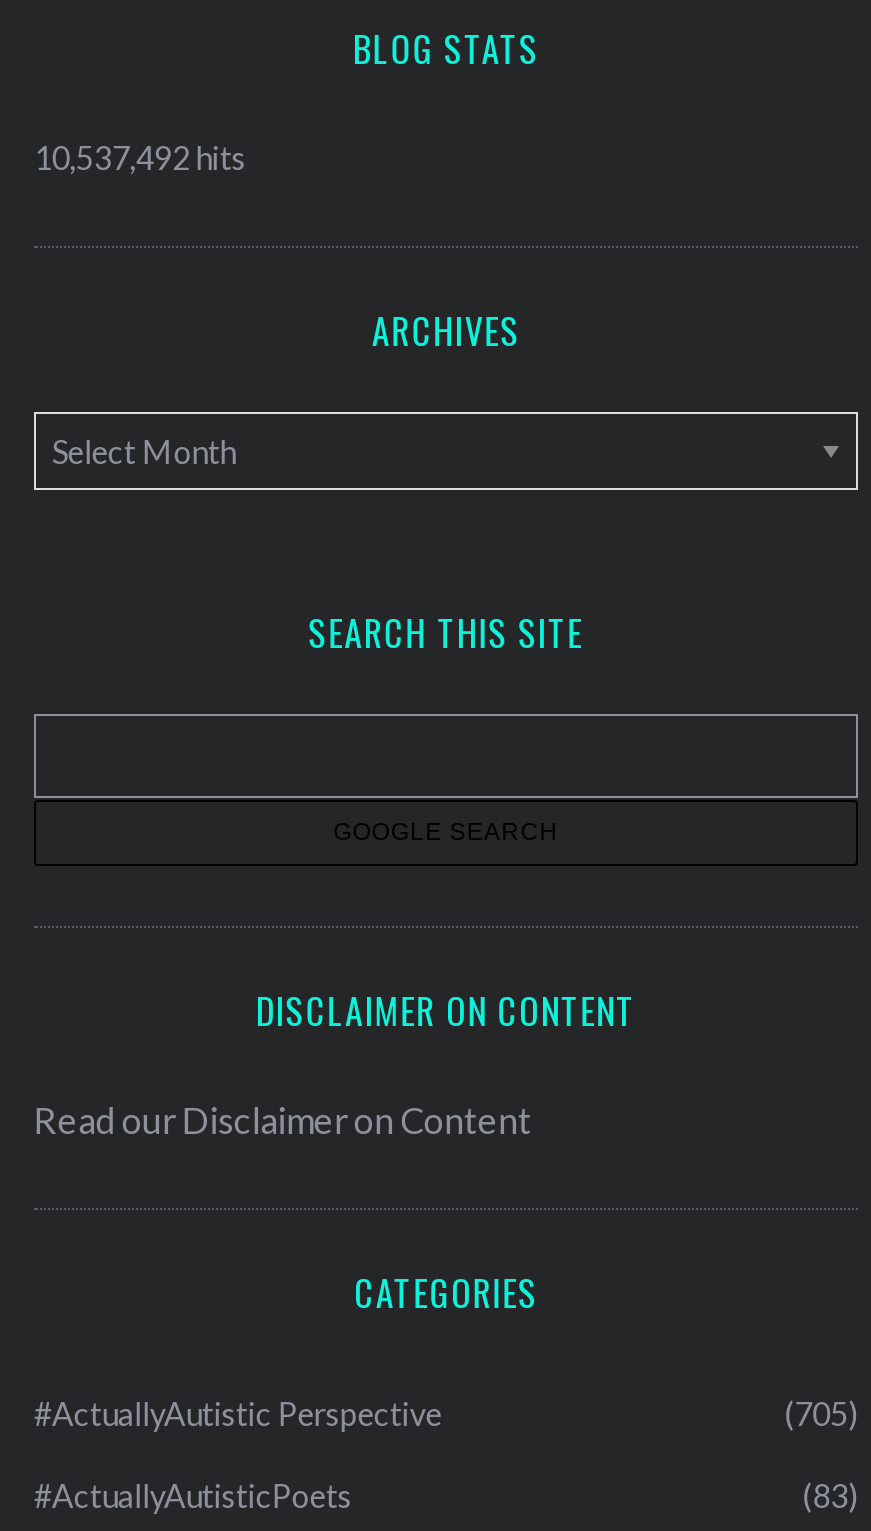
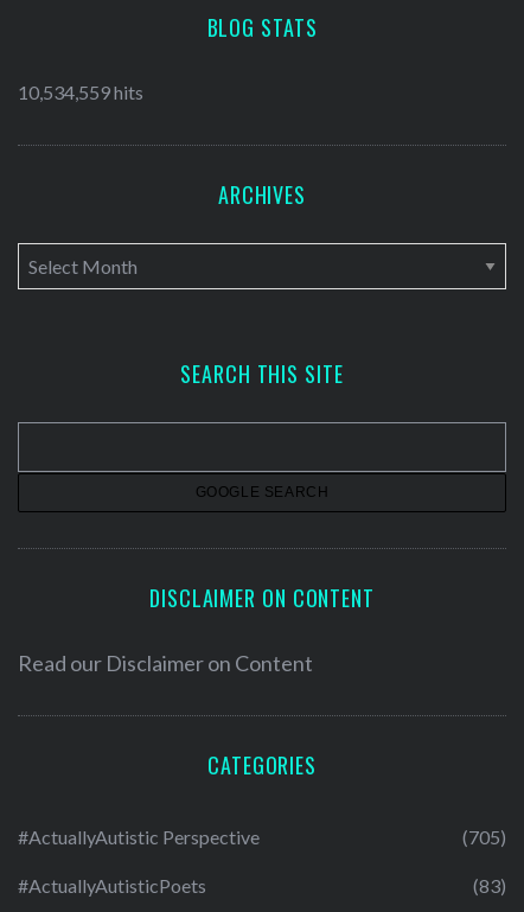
[34,139,246,177] 10,537,492 hits -> [18,81,143,104] 10,534,559 hits

